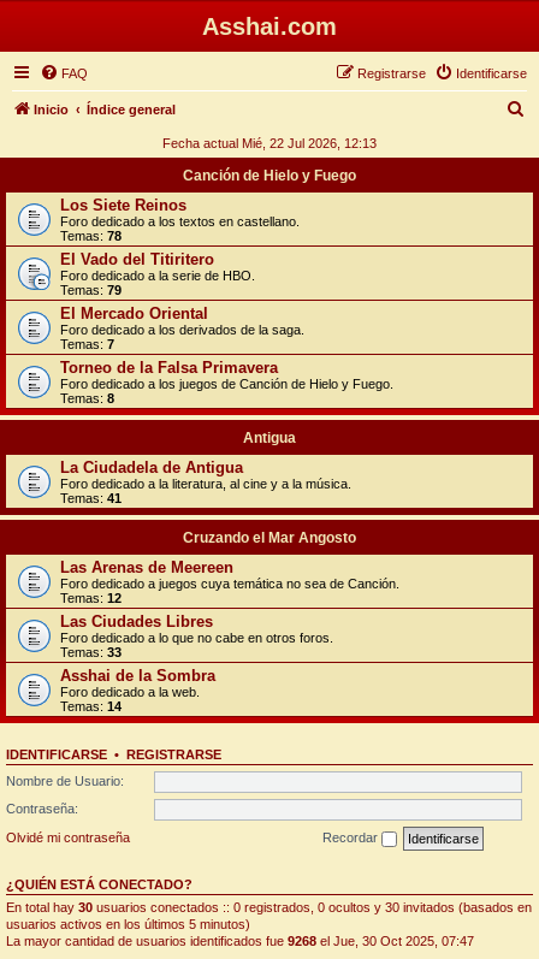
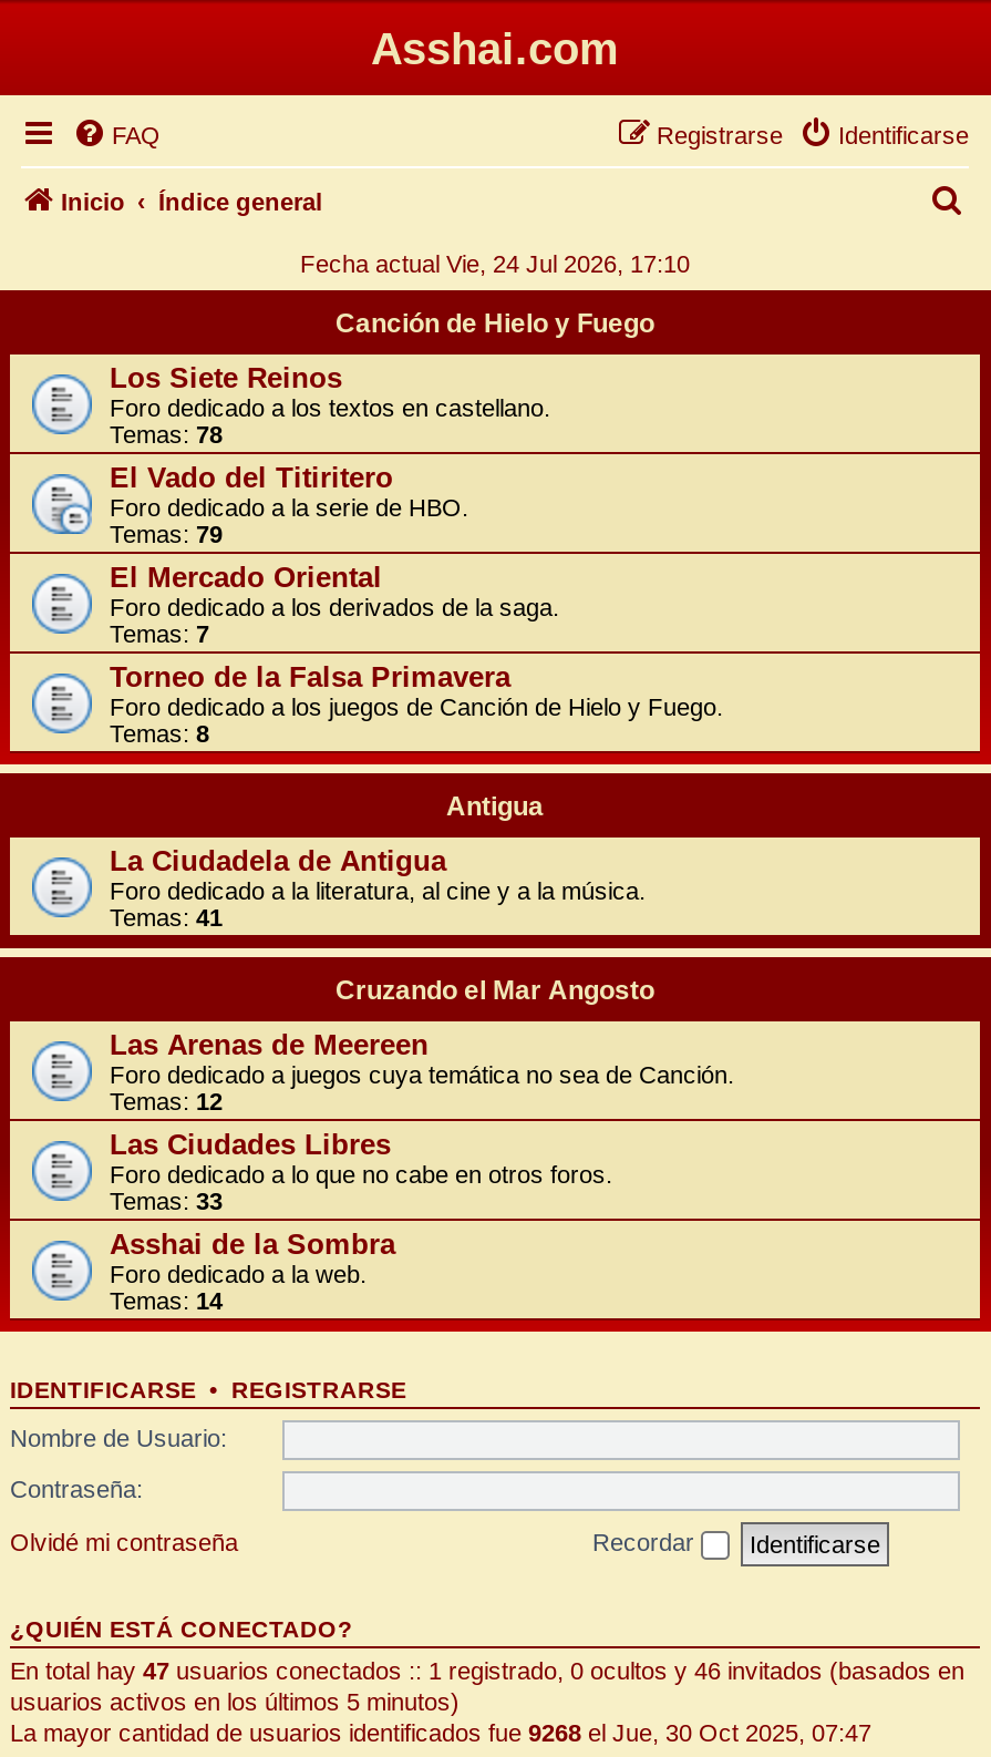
[162,136,377,150] Fecha actual Mié, 22 Jul 2026, 12:13 -> [300,250,690,277] Fecha actual Vie, 24 Jul 2026, 17:10
[6,899,532,914] En total hay 30 usuarios conectados :: 0 registrados, 0 ocultos y 30 invitados (basados en -> [10,1656,964,1683] En total hay 47 usuarios conectados :: 1 registrado, 0 ocultos y 46 invitados (basados en

